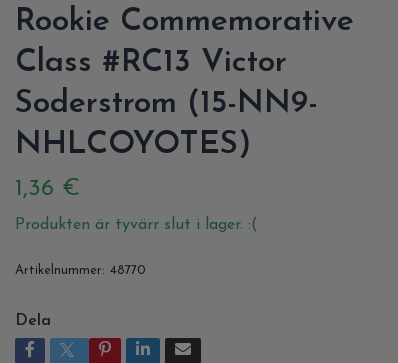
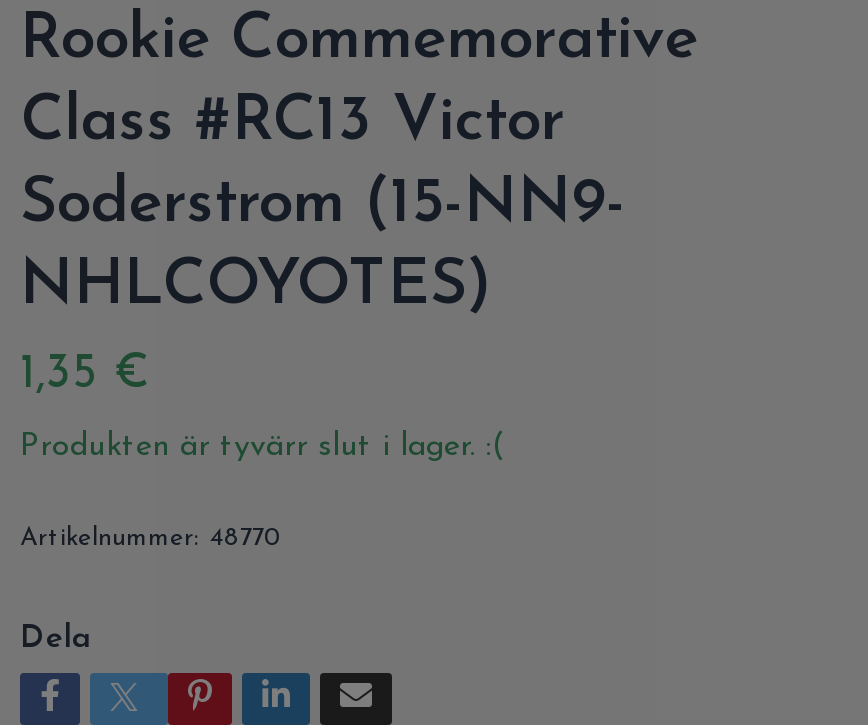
[15,177,80,201] 1,36 € -> [20,352,150,400] 1,35 €

